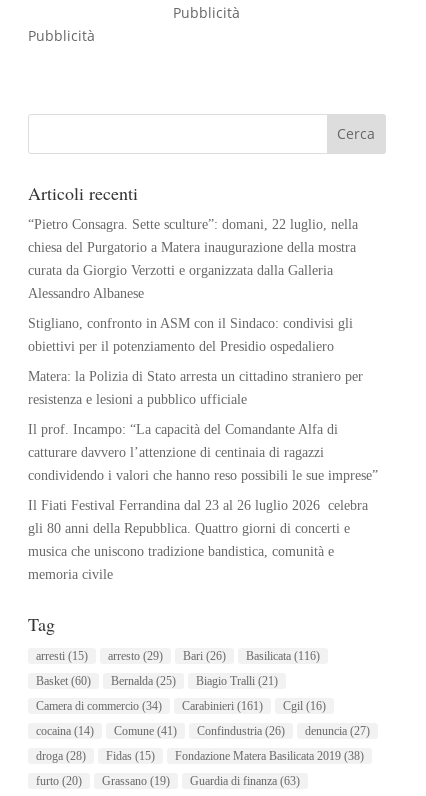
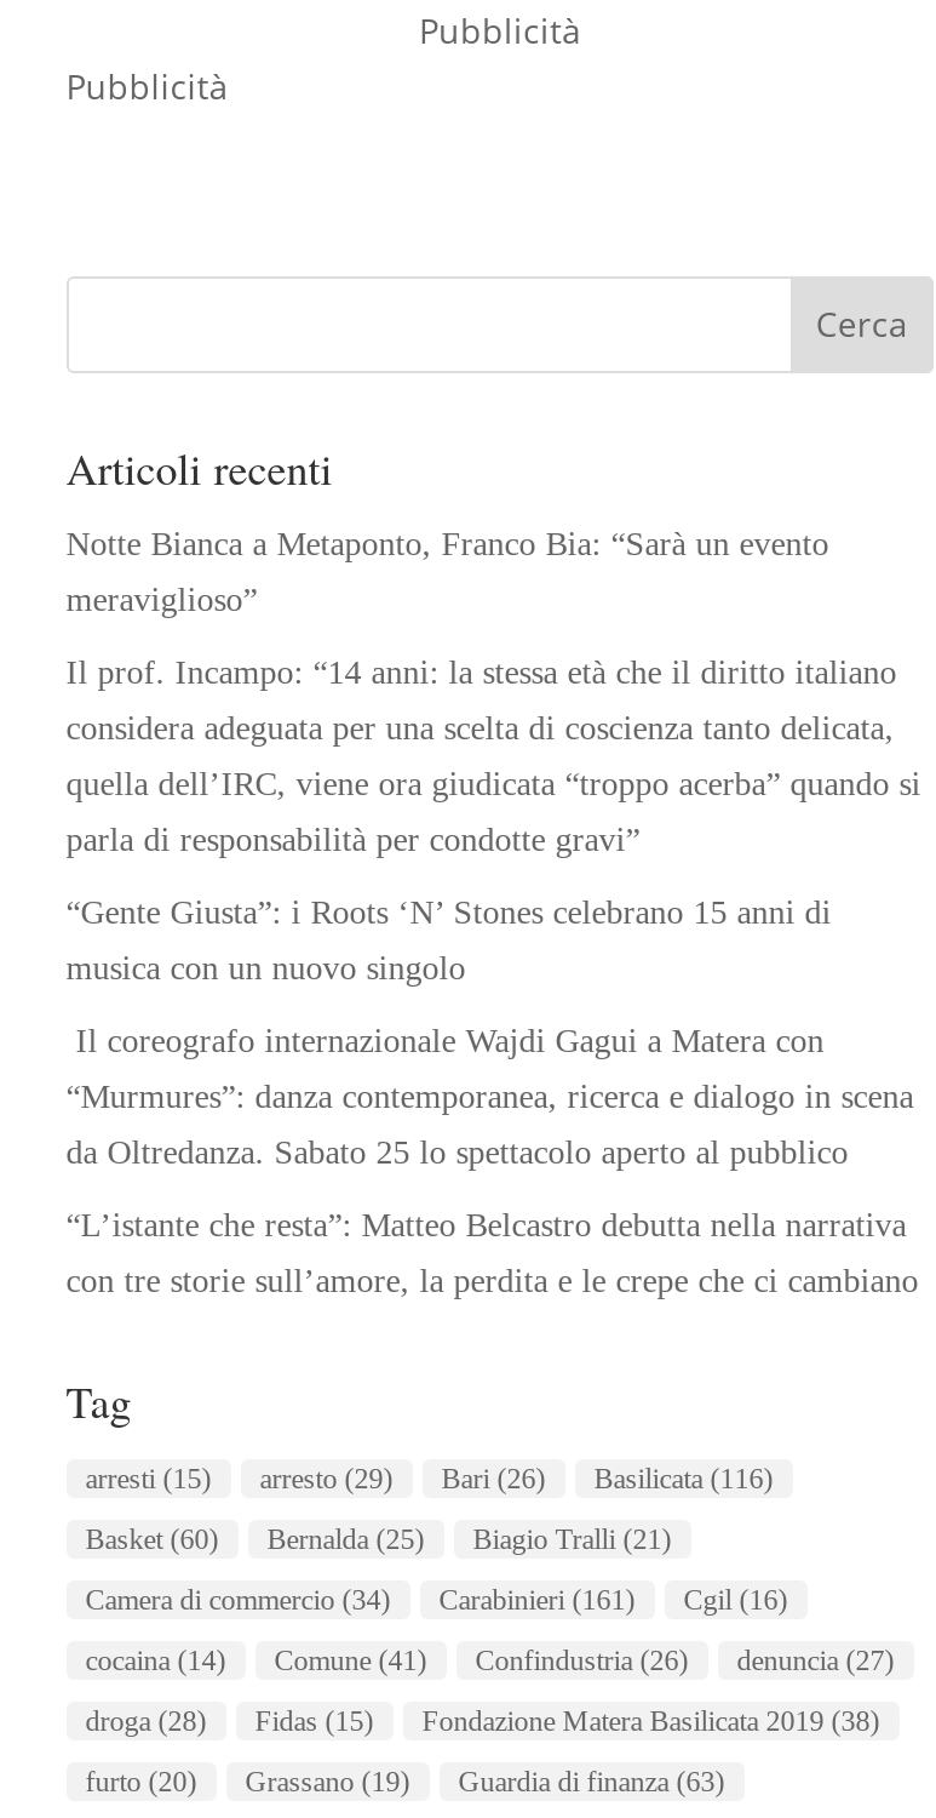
[28,217,378,582] “Pietro Consagra. Sette sculture”: domani, 22 luglio, nella | chiesa del Purgatorio a Matera inaugurazione della mostra | curata da Giorgio Verzotti e organizzata dalla Galleria | Alessandro Albanese | Stigliano, confronto in ASM con il Sindaco: condivisi gli | obiettivi per il potenziamento del Presidio ospedaliero | Matera: la Polizia di Stato arresta un cittadino straniero per | resistenza e lesioni a pubblico ufficiale | Il prof. Incampo: “La capacità del Comandante Alfa di | catturare davvero l’attenzione di centinaia di ragazzi | condividendo i valori che hanno reso possibili le sue imprese” | Il Fiati Festival Ferrandina dal 23 al 26 luglio 2026 celebra | gli 80 anni della Repubblica. Quattro giorni di concerti e | musica che uniscono tradizione bandistica, comunità e | memoria civile -> [66,525,921,1298] Notte Bianca a Metaponto, Franco Bia: “Sarà un evento | meraviglioso” | Il prof. Incampo: “14 anni: la stessa età che il diritto italiano | considera adeguata per una scelta di coscienza tanto delicata, | quella dell’IRC, viene ora giudicata “troppo acerba” quando si | parla di responsabilità per condotte gravi” | “Gente Giusta”: i Roots ‘N’ Stones celebrano 15 anni di | musica con un nuovo singolo | Il coreografo internazionale Wajdi Gagui a Matera con | “Murmures”: danza contemporanea, ricerca e dialogo in scena | da Oltredanza. Sabato 25 lo spettacolo aperto al pubblico | “L’istante che resta”: Matteo Belcastro debutta nella narrativa | con tre storie sull’amore, la perdita e le crepe che ci cambiano

